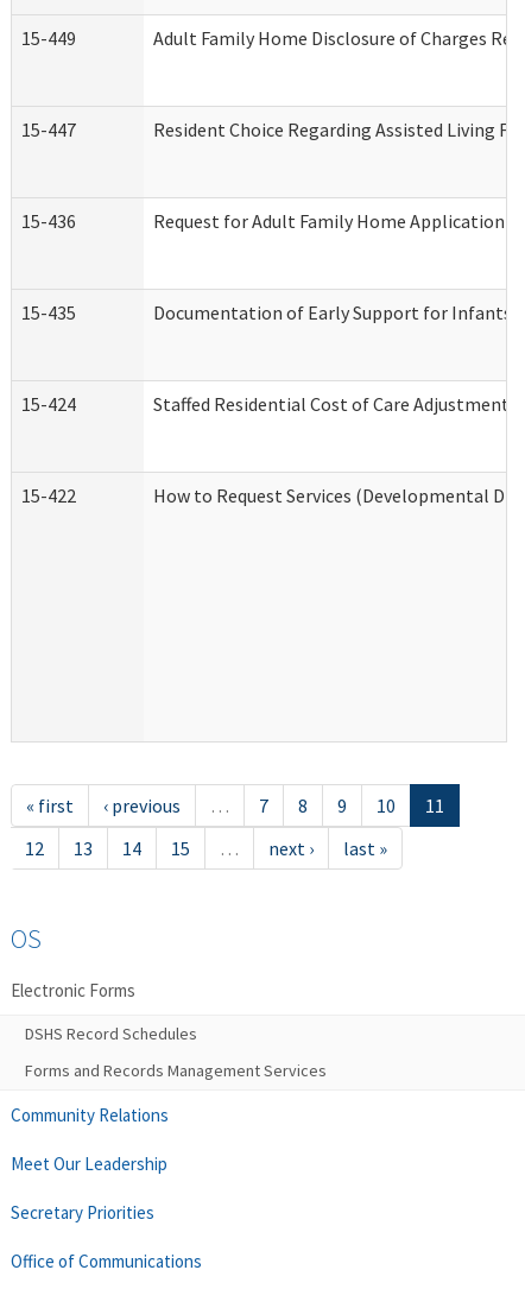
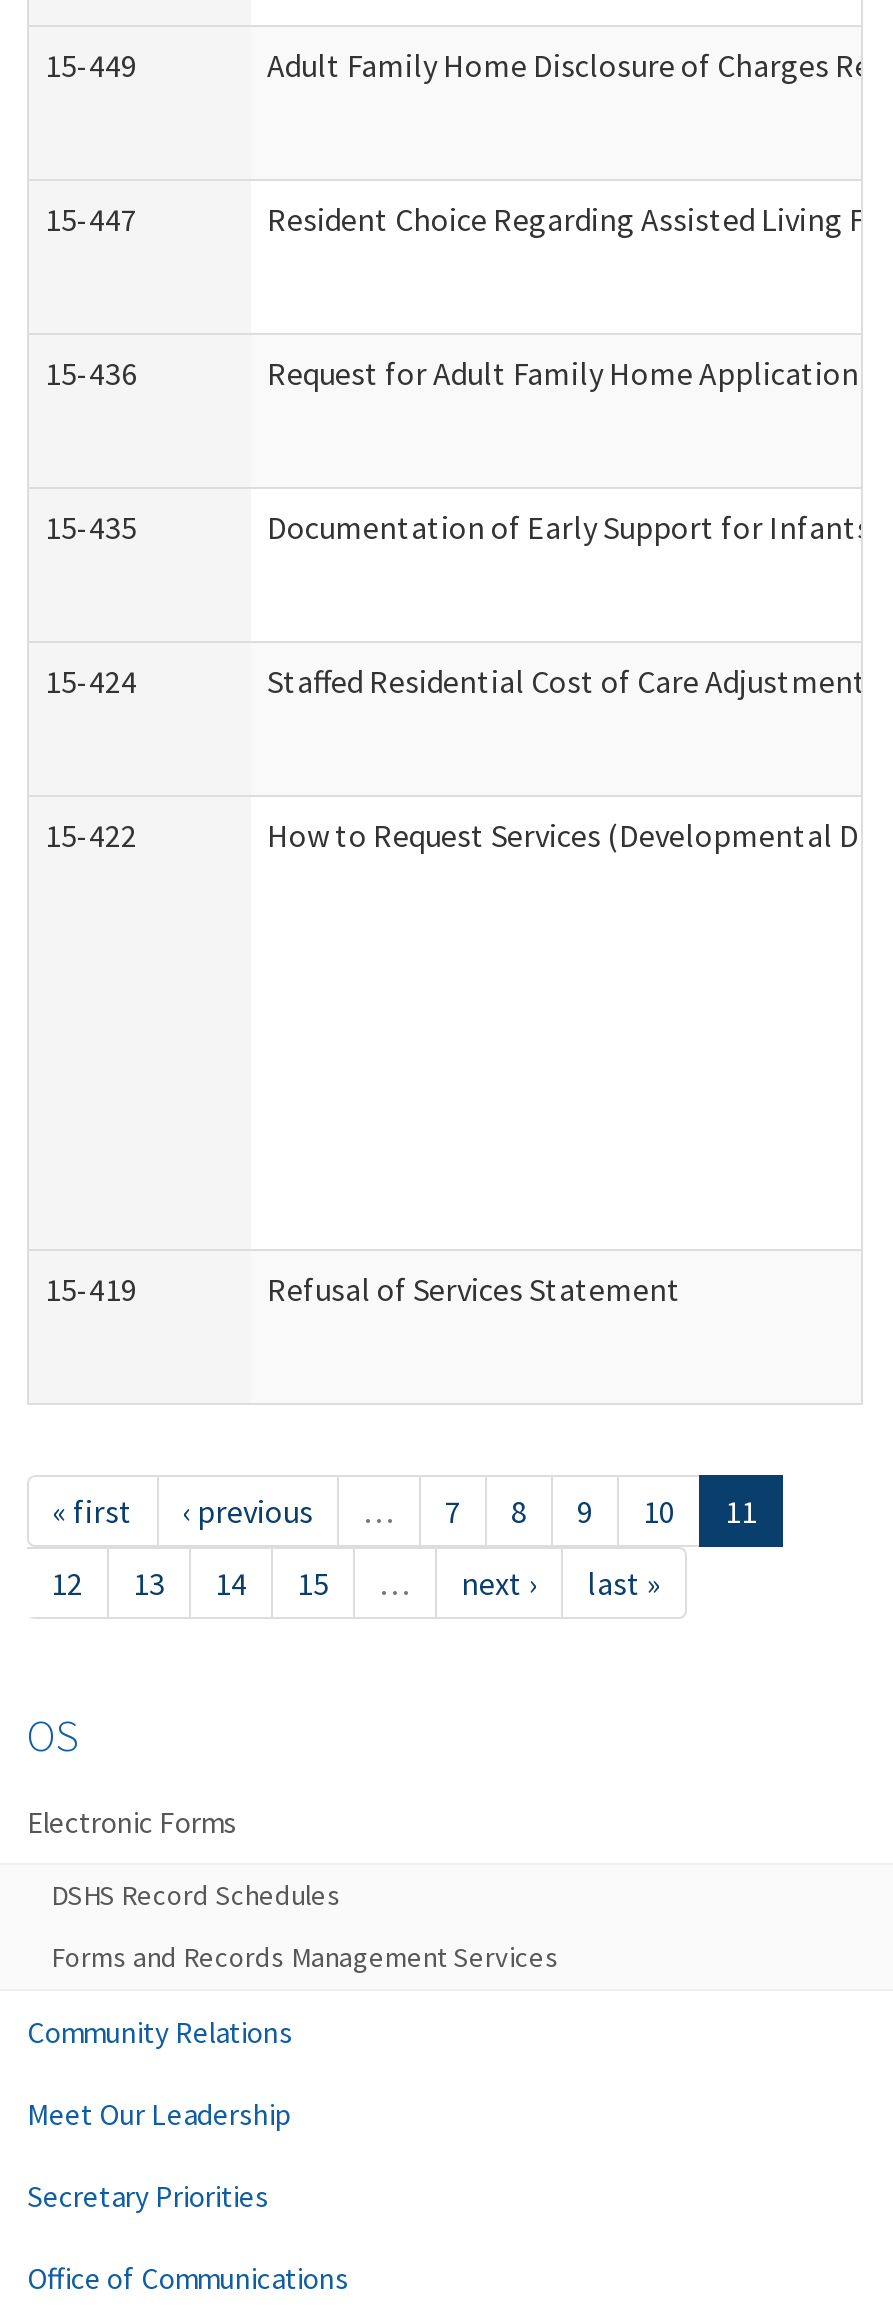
none -> [45,1269,681,1309] 15-419 | Refusal of Services Statement

